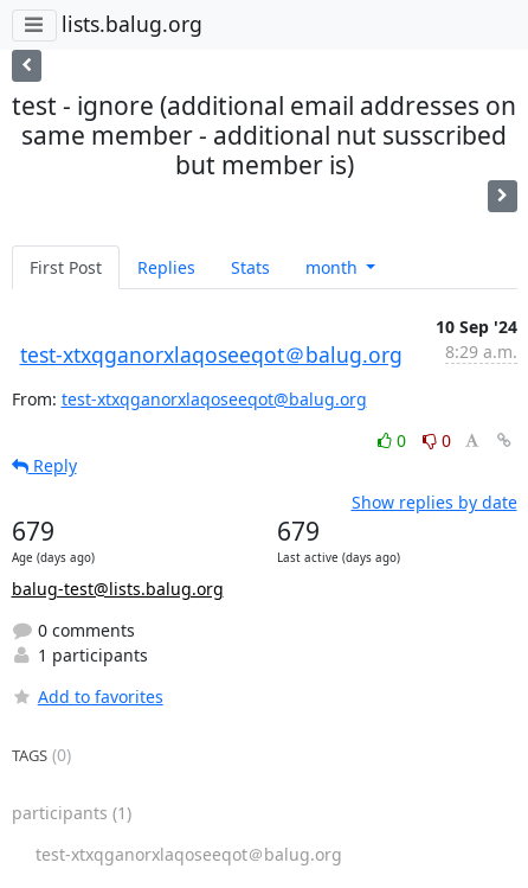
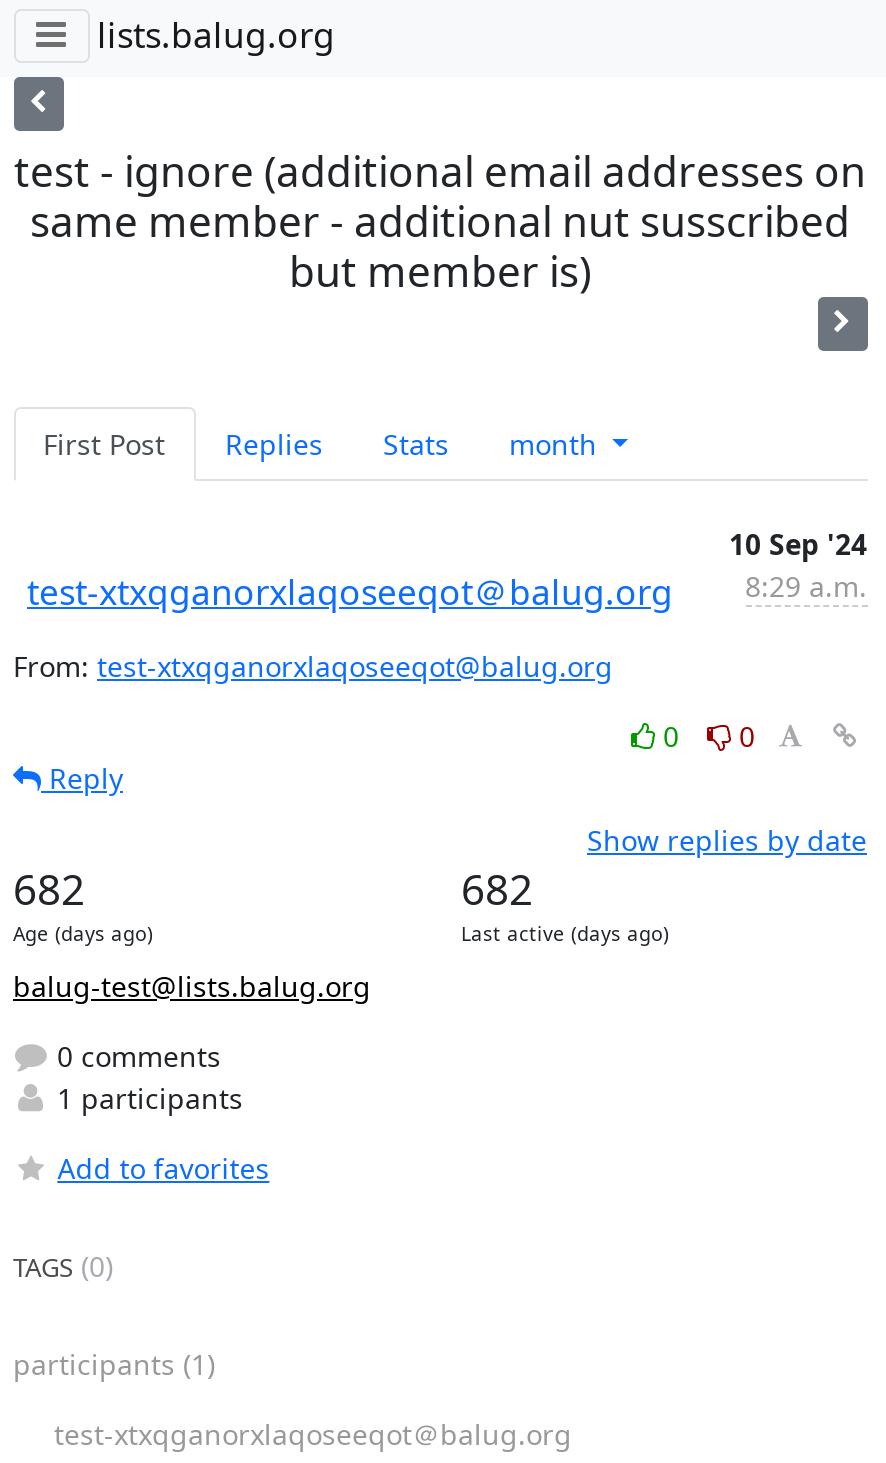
[11,514,54,547] 679 -> [13,860,85,916] 682
[276,514,319,547] 679 -> [461,860,533,916] 682

